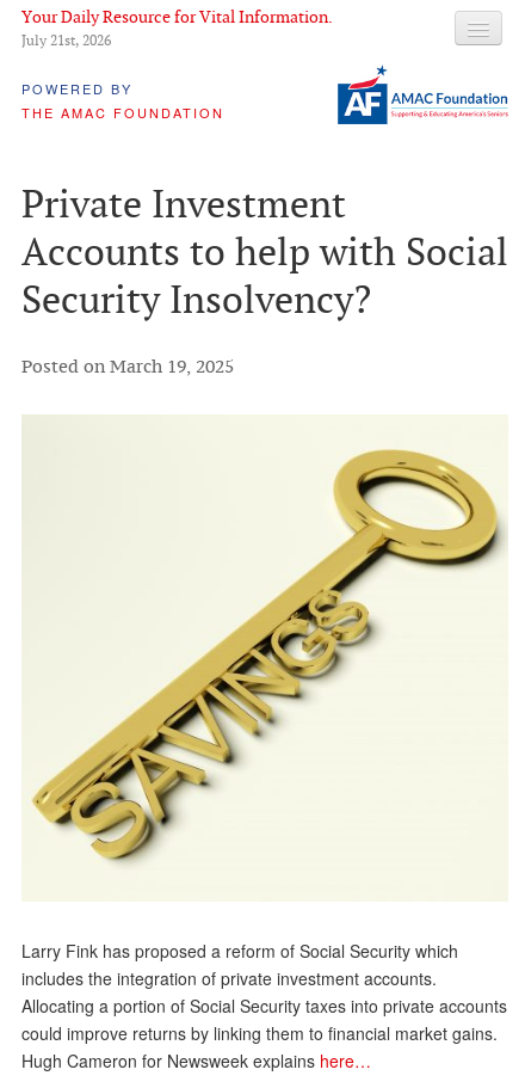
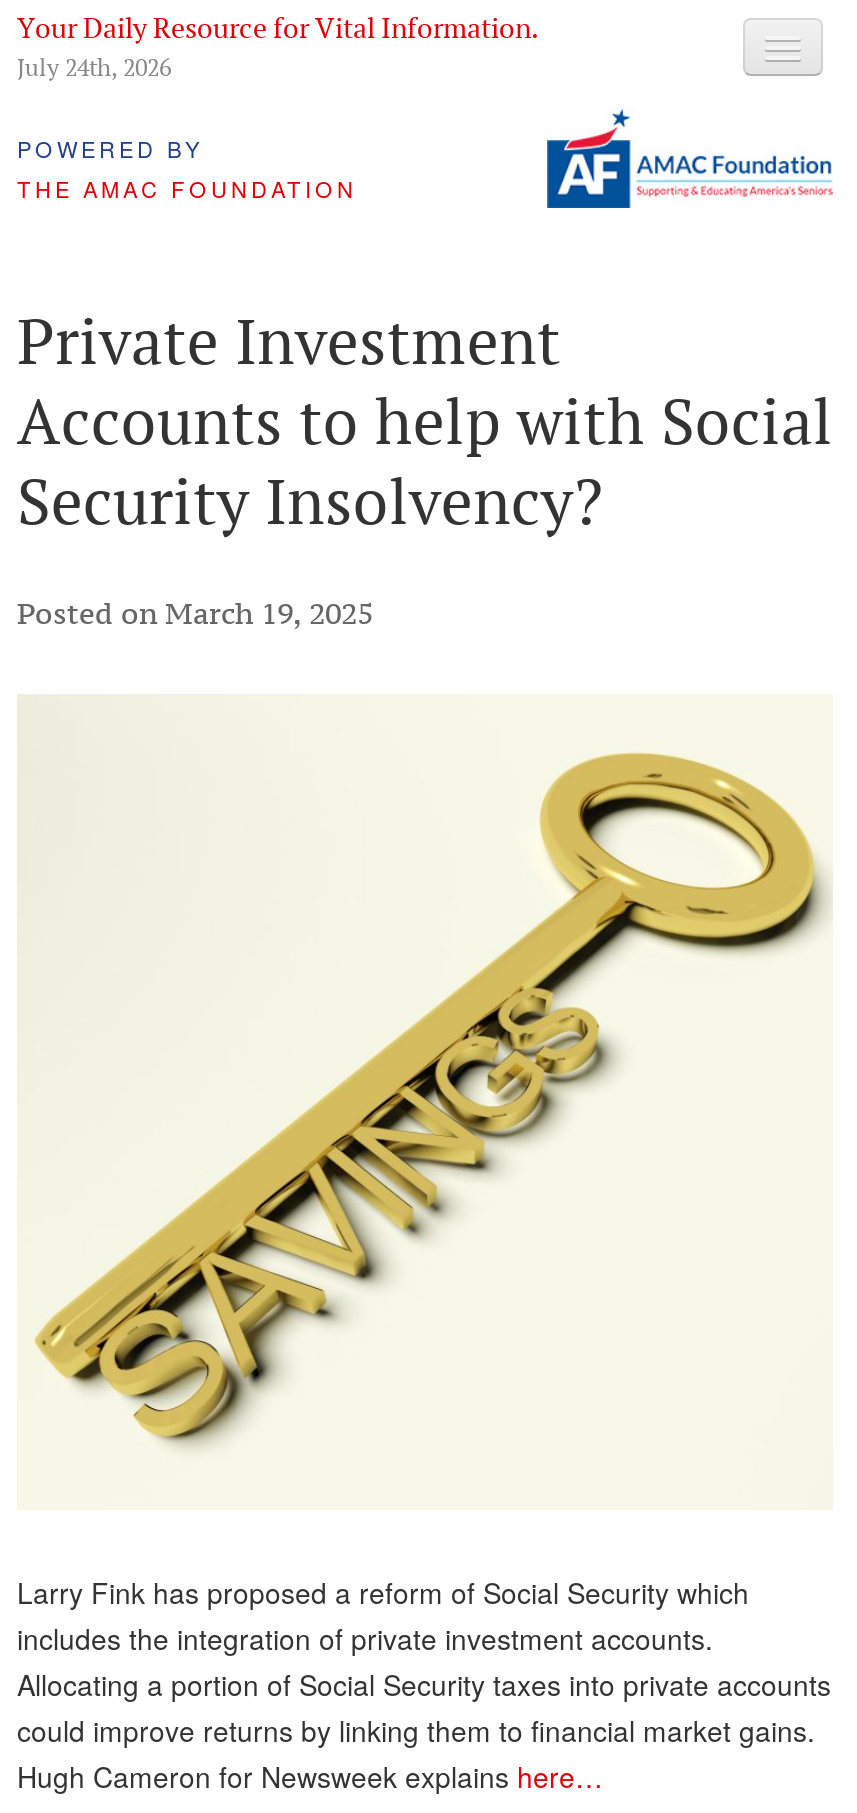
[21,31,111,49] July 21st, 2026 -> [17,52,171,82] July 24th, 2026

